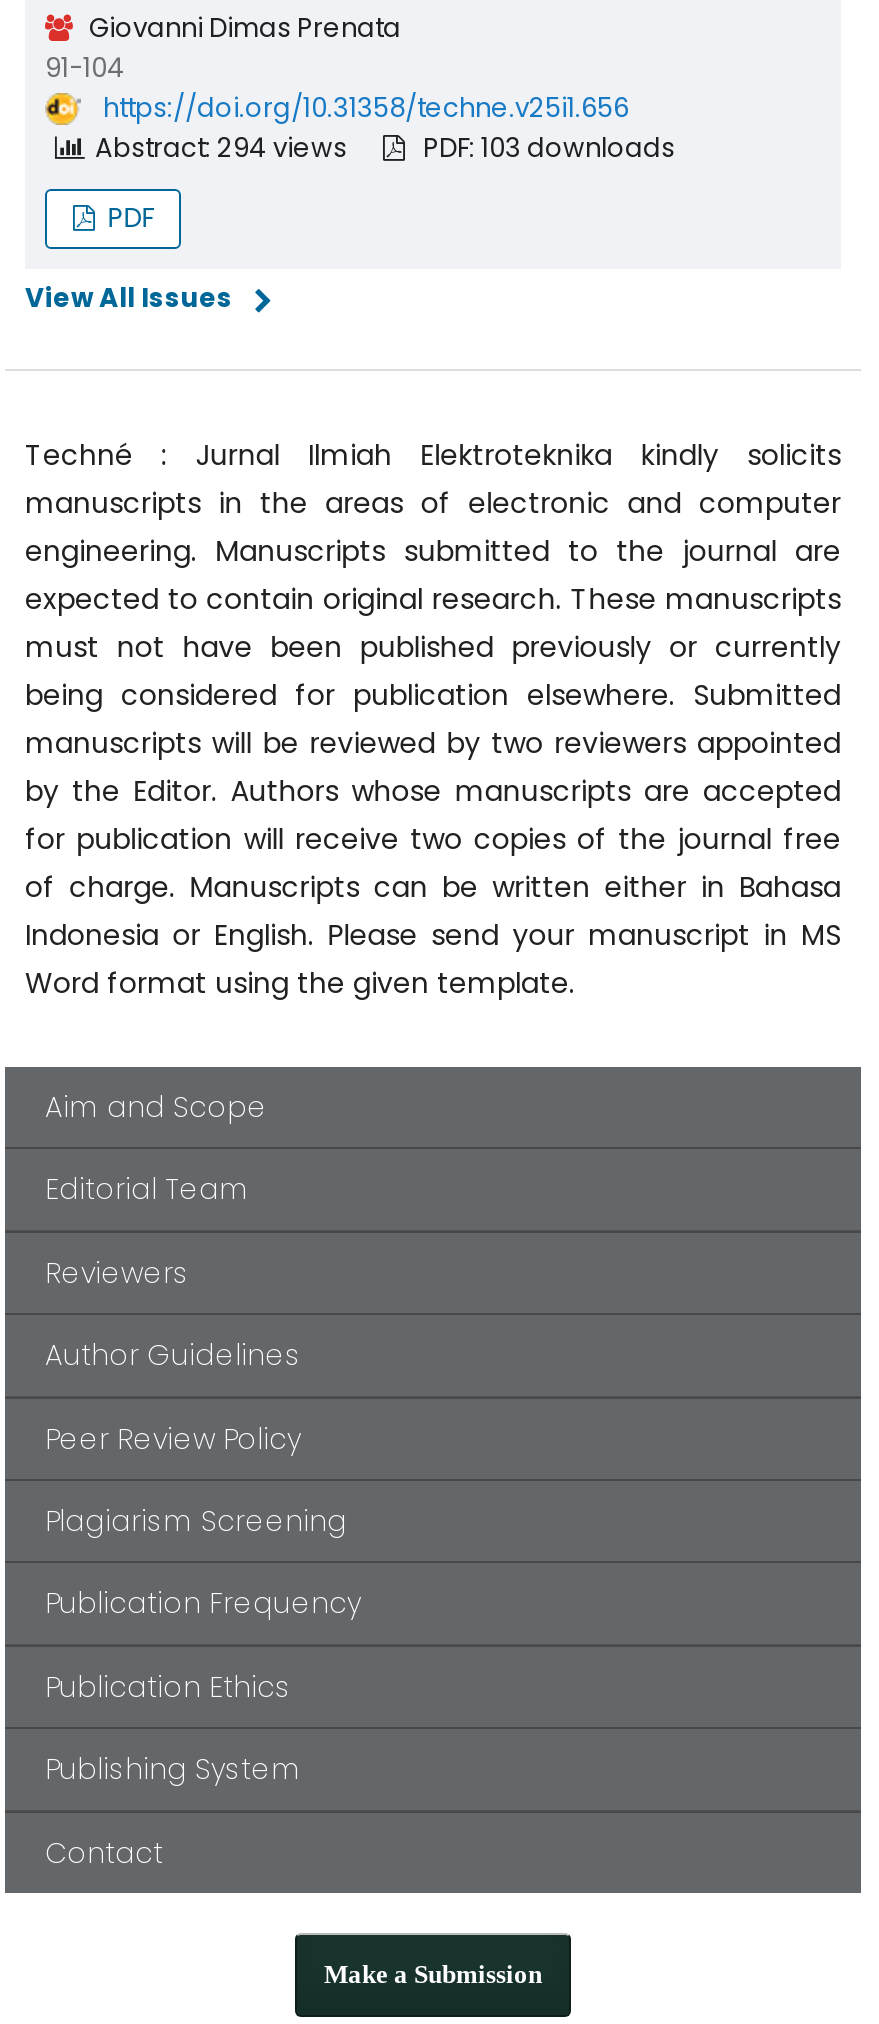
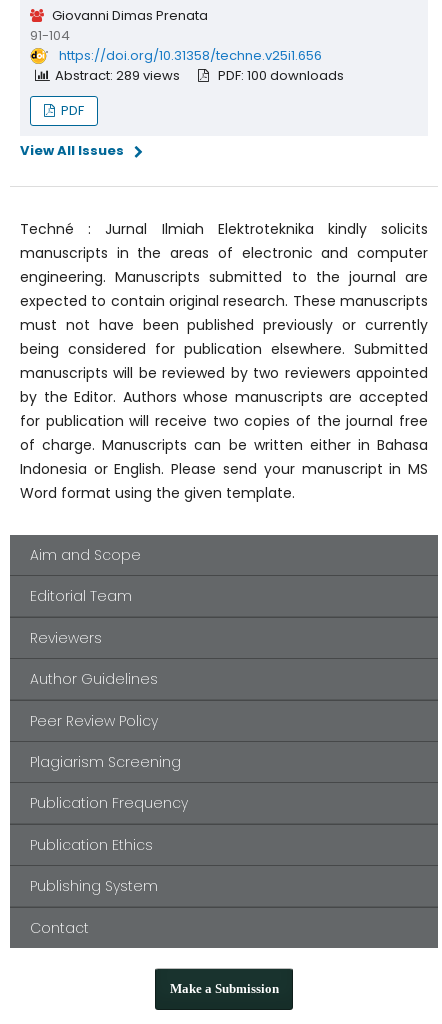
[95,129,347,167] Abstract: 294 views -> [55,66,180,85] Abstract: 289 views
[423,129,675,167] PDF: 103 downloads -> [218,66,344,85] PDF: 100 downloads

